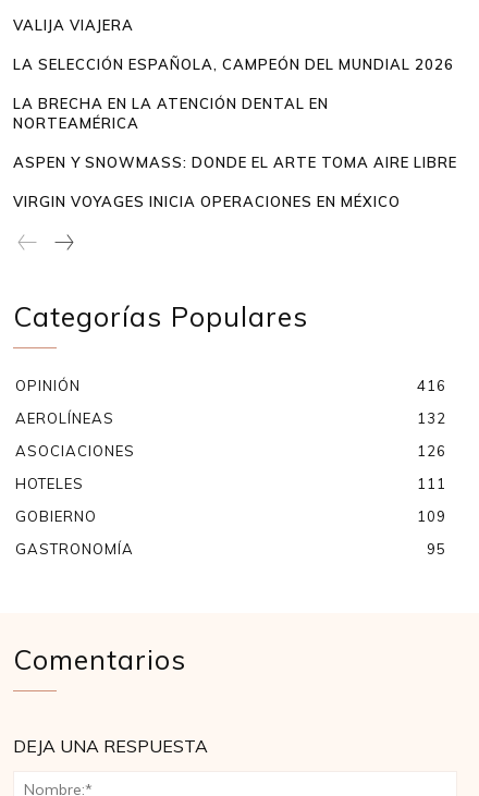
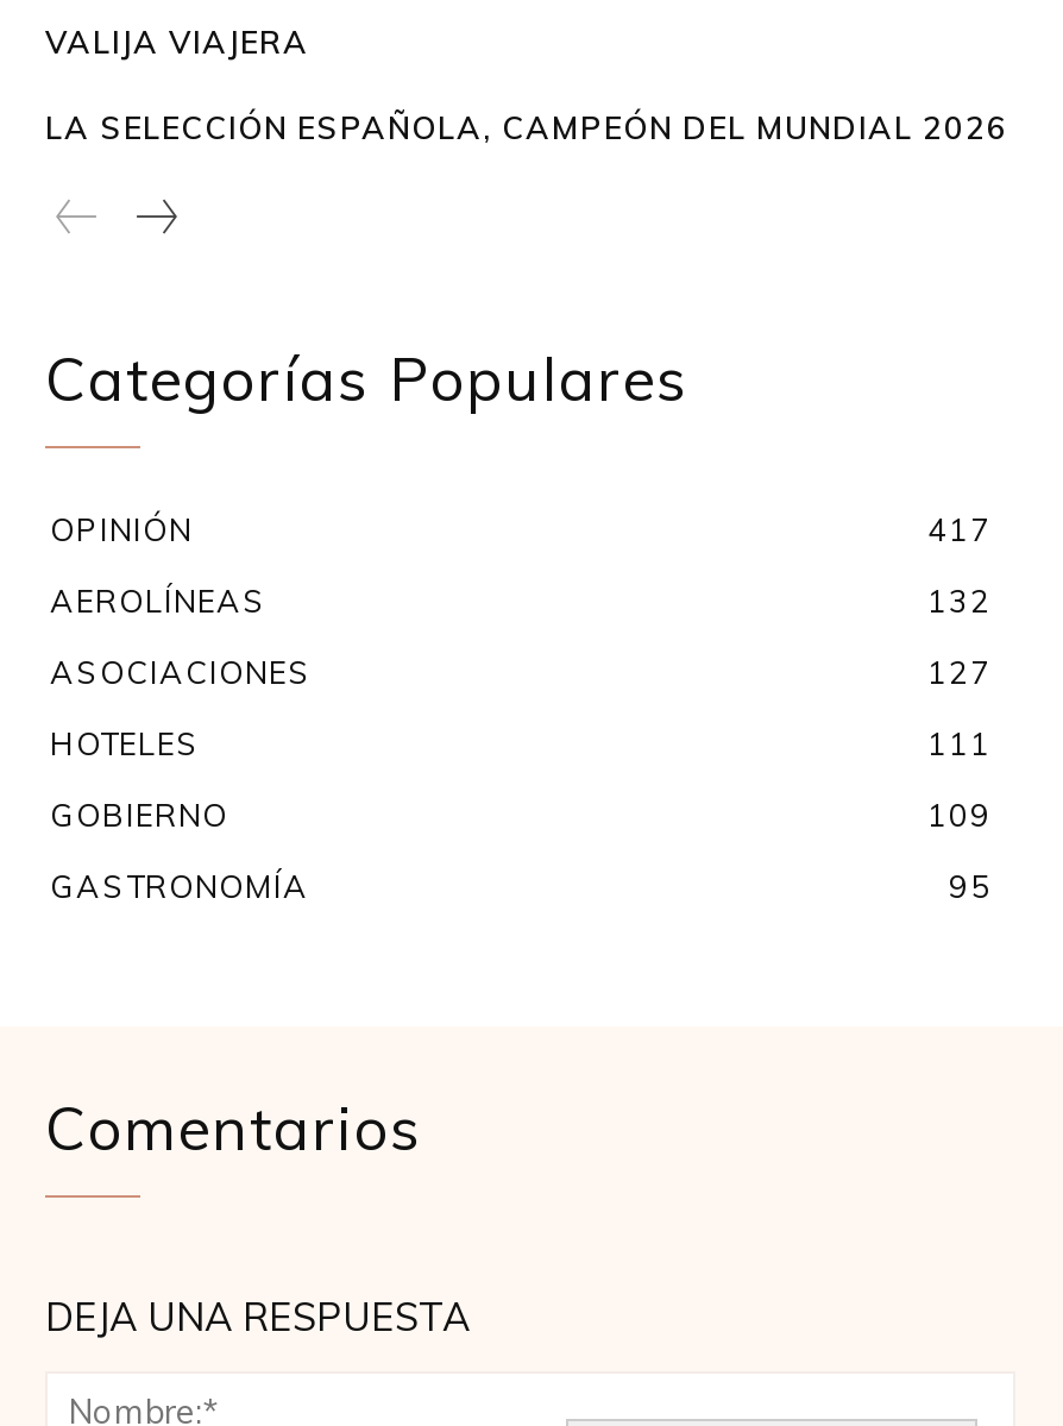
[13,95,457,211] LA BRECHA EN LA ATENCIÓN DENTAL EN | NORTEAMÉRICA | ASPEN Y SNOWMASS: DONDE EL ARTE TOMA AIRE LIBRE | VIRGIN VOYAGES INICIA OPERACIONES EN MÉXICO -> none
[417,377,446,395] 416 -> [927,511,992,549] 417
[417,443,446,460] 126 -> [927,654,992,692] 127

